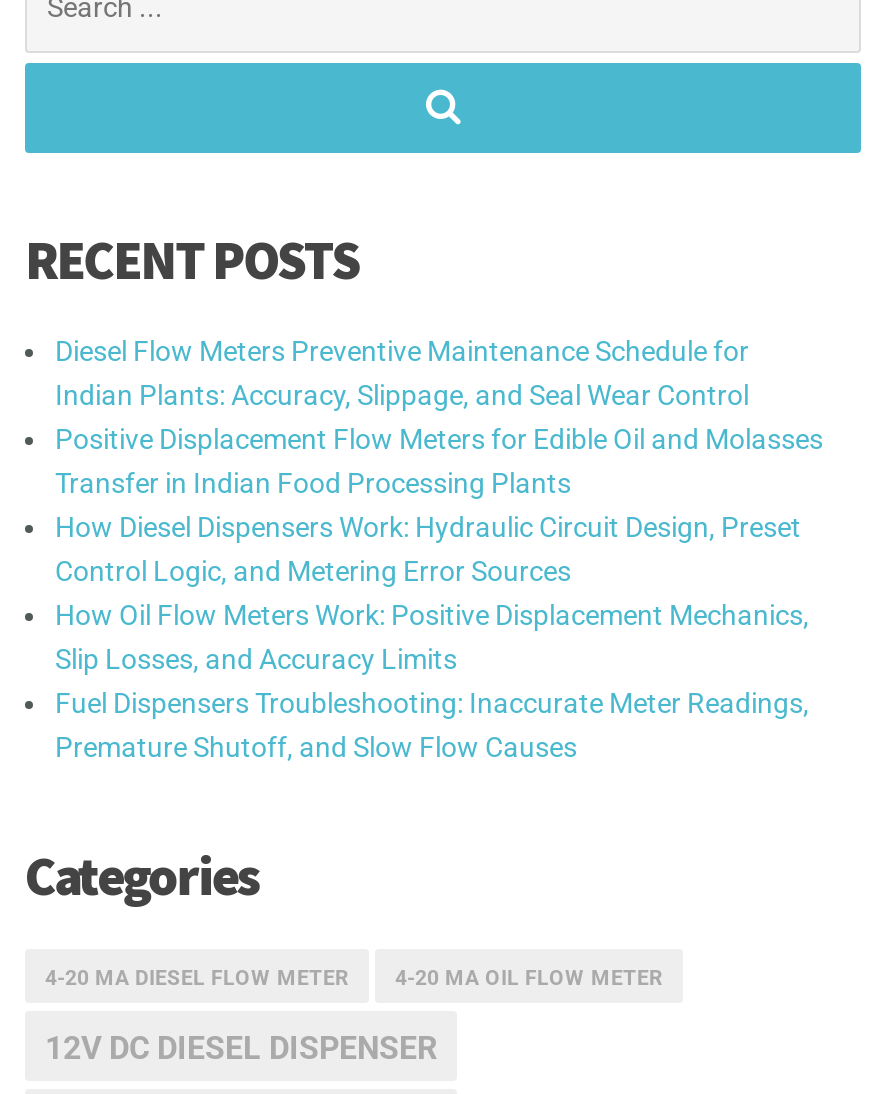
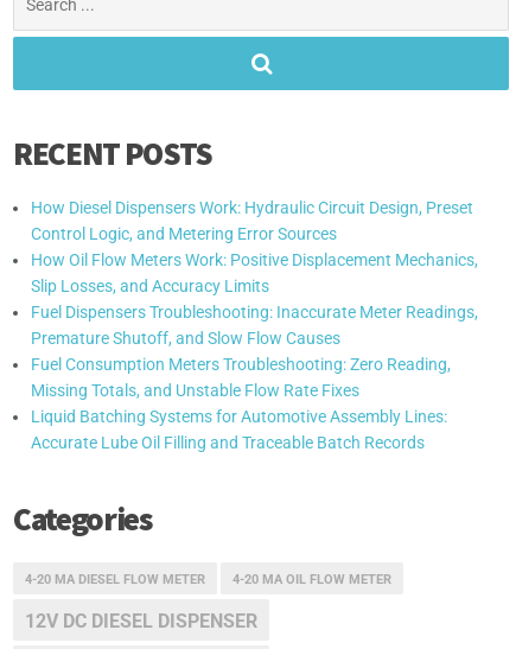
[55,334,823,498] Diesel Flow Meters Preventive Maintenance Schedule for | Indian Plants: Accuracy, Slippage, and Seal Wear Control | Positive Displacement Flow Meters for Edible Oil and Molasses | Transfer in Indian Food Processing Plants -> none
moved [55,510,809,762] -> [31,198,478,348]: How Diesel Dispensers Work: Hydraulic Circuit Design, Preset | Control Logic, and Metering Error Sources | How Oil Flow Meters Work: Positive Displacement Mechanics, | Slip Losses, and Accuracy Limits | Fuel Dispensers Troubleshooting: Inaccurate Meter Readings, | Premature Shutoff, and Slow Flow Causes
none -> [31,355,451,452] Fuel Consumption Meters Troubleshooting: Zero Reading, | Missing Totals, and Unstable Flow Rate Fixes | Liquid Batching Systems for Automotive Assembly Lines: | Accurate Lube Oil Filling and Traceable Batch Records

